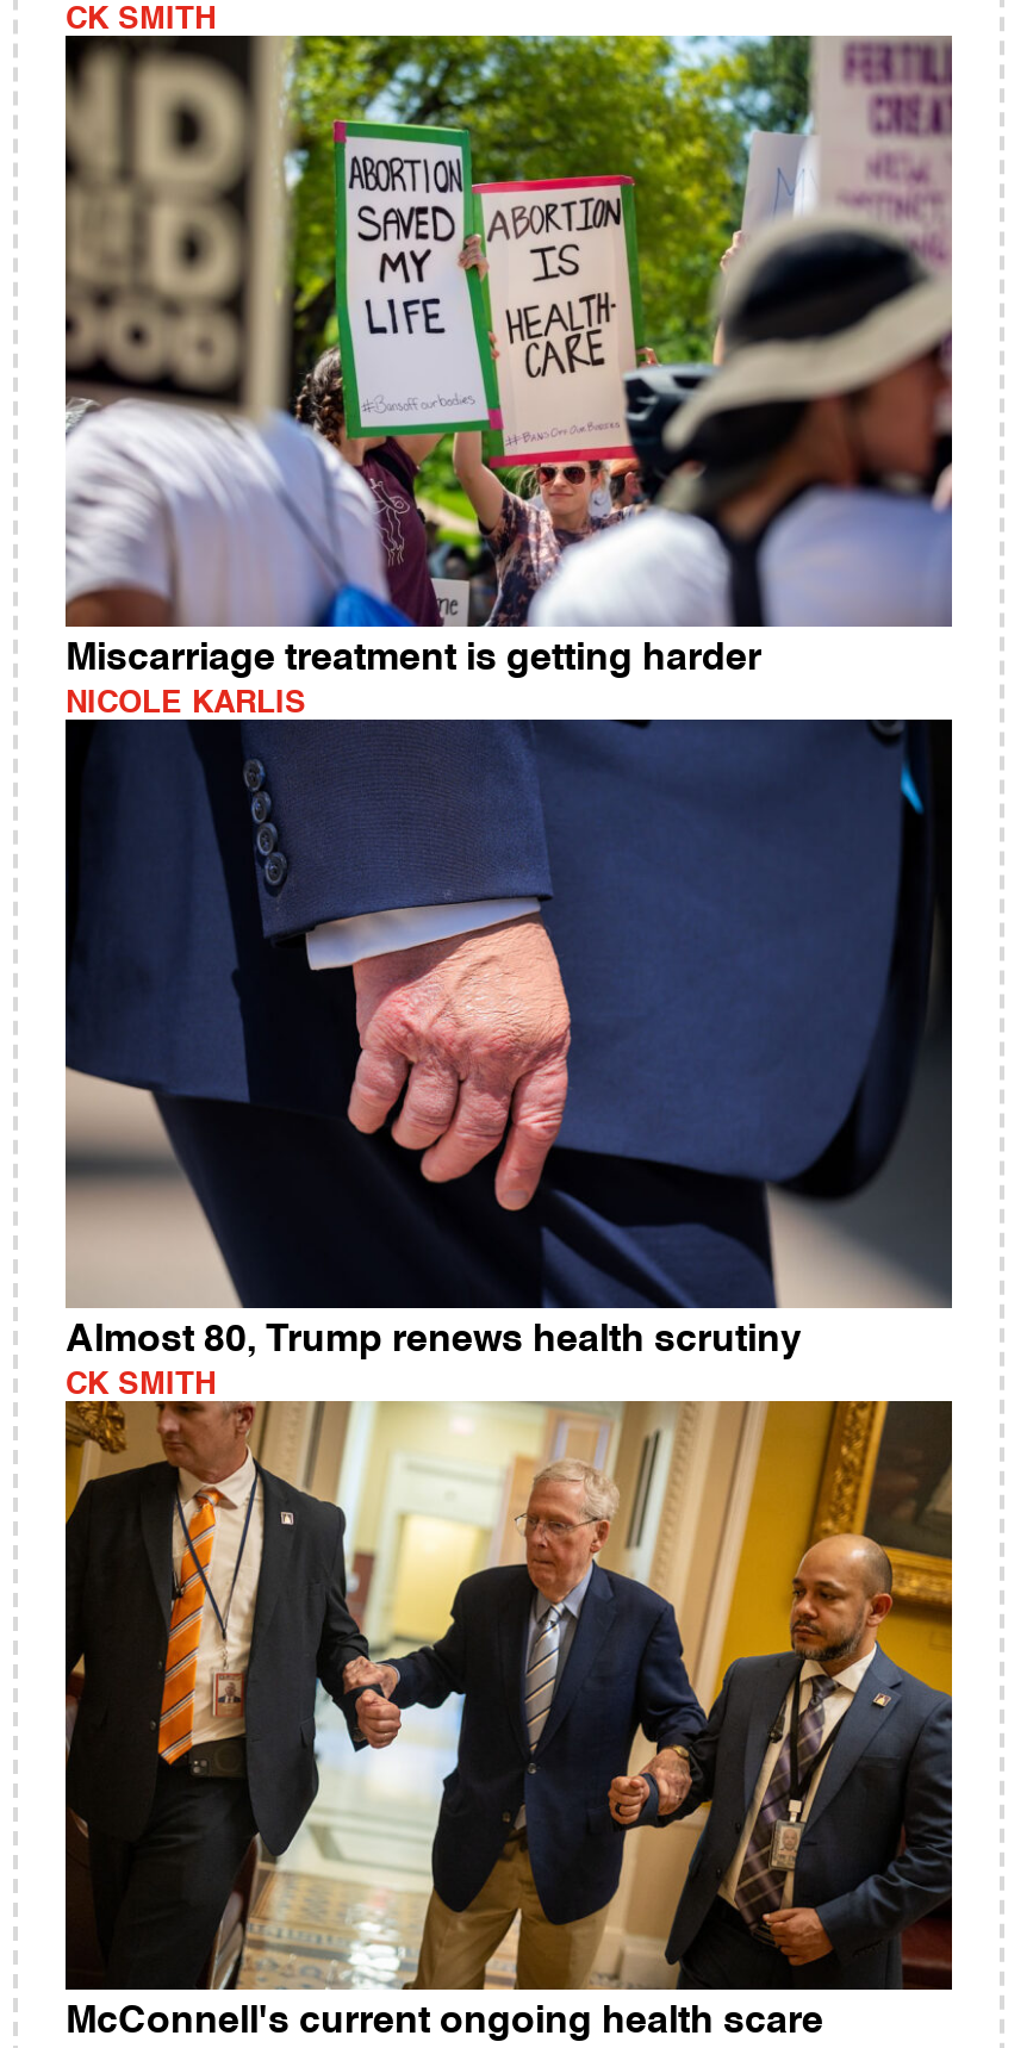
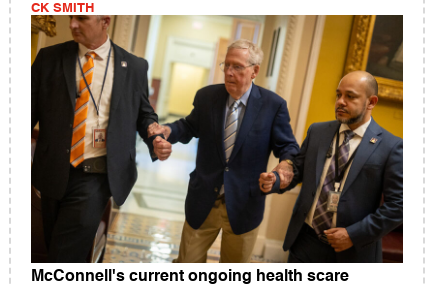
[63,33,954,719] [image] | Miscarriage treatment is getting harder | NICOLE KARLIS -> none
[63,717,954,1401] [image] | Almost 80, Trump renews health scrutiny | CK SMITH -> none

